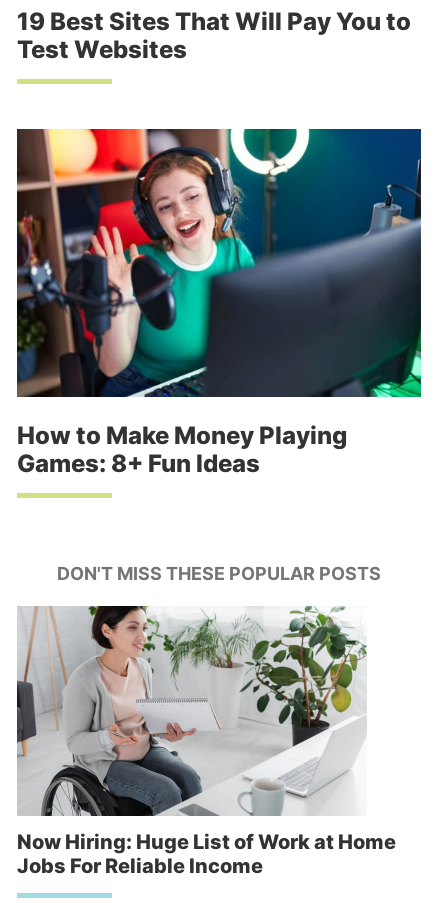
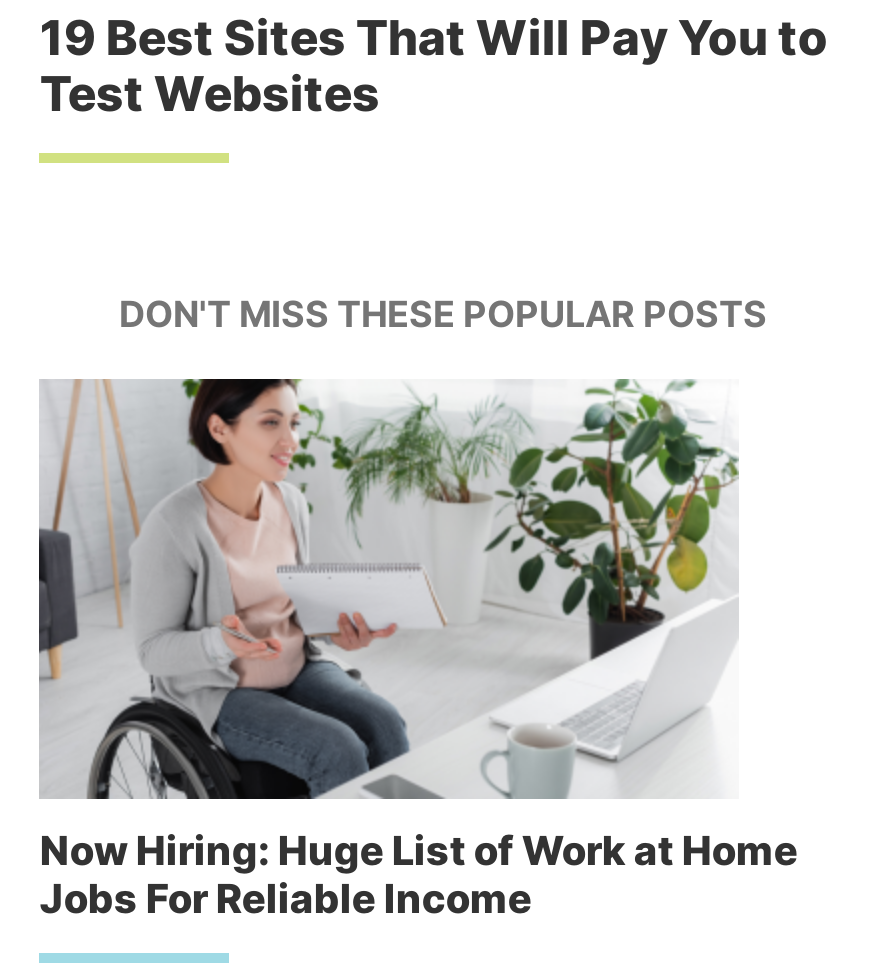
[16,128,422,478] [image] | How to Make Money Playing | Games: 8+ Fun Ideas -> none

